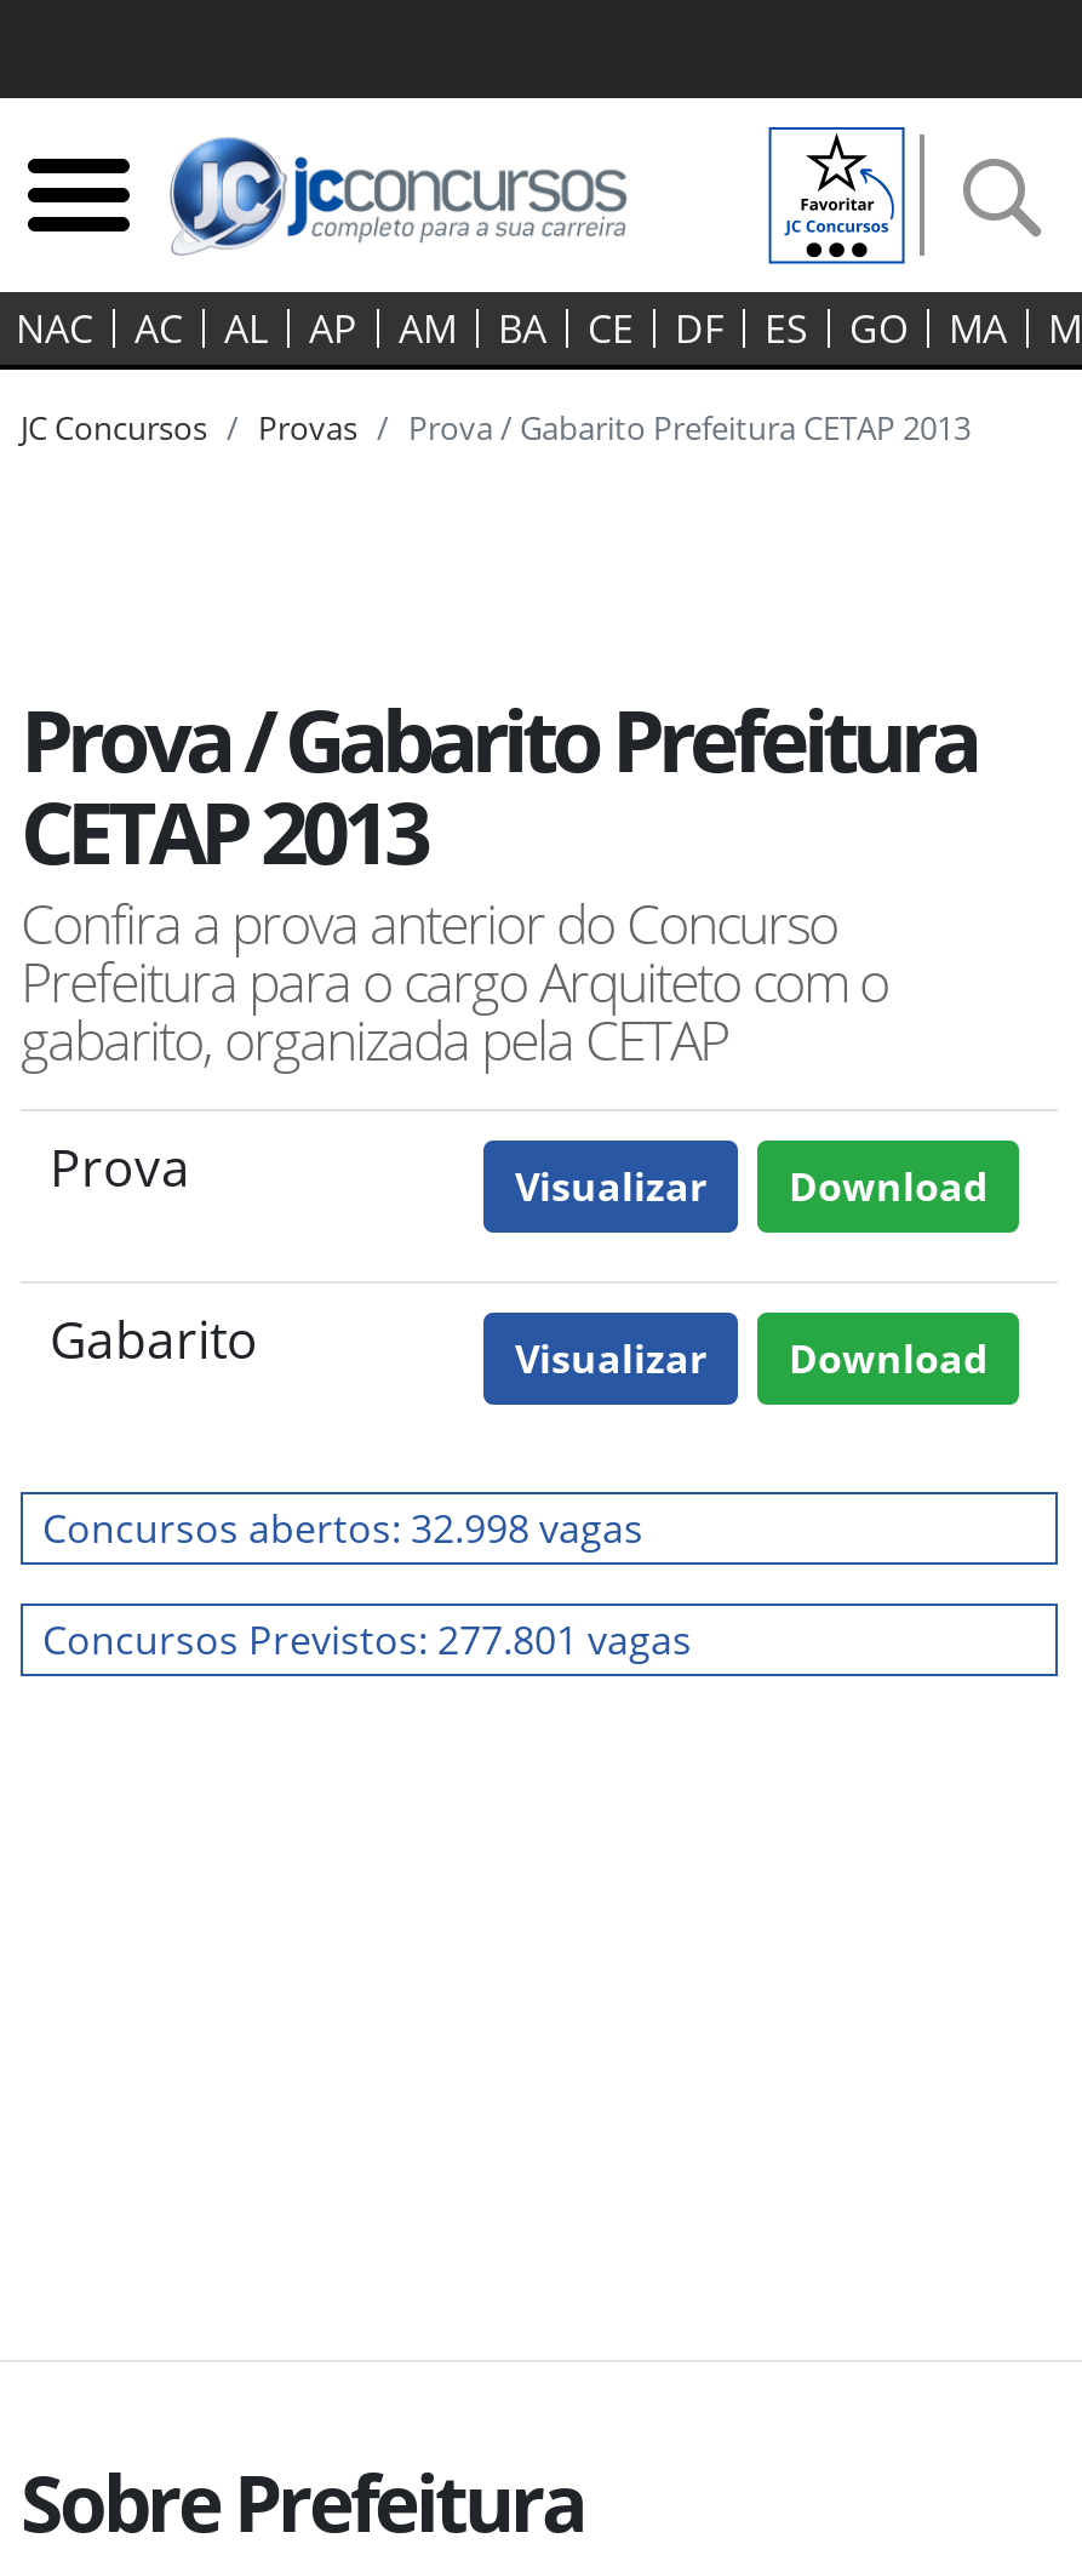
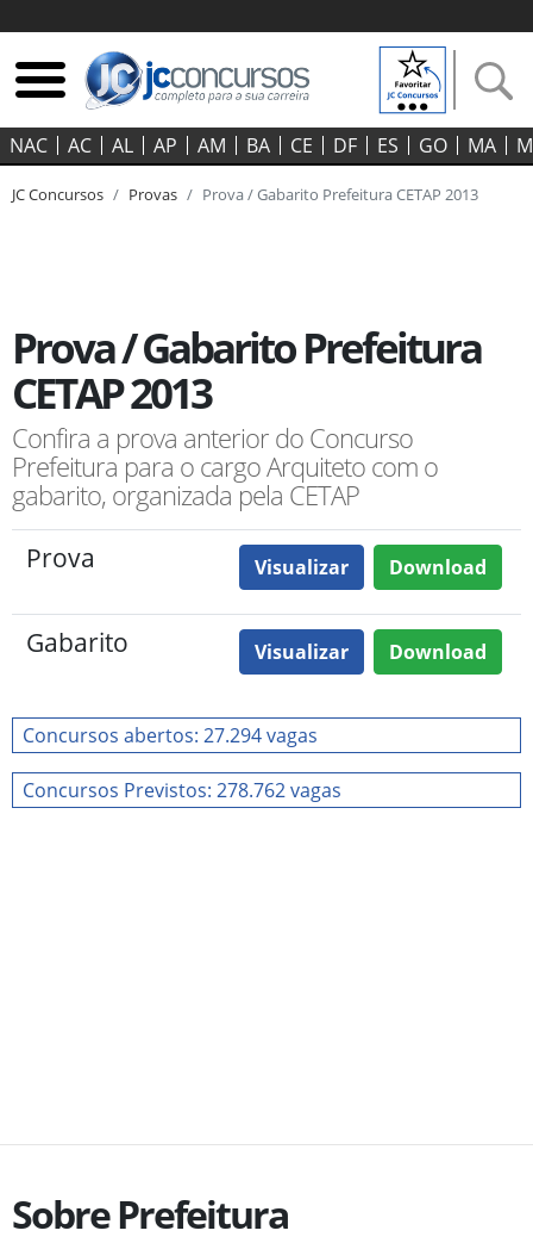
[42,1502,643,1555] Concursos abertos: 32.998 vagas -> [23,722,318,748] Concursos abertos: 27.294 vagas
[42,1613,692,1667] Concursos Previstos: 277.801 vagas -> [23,777,341,803] Concursos Previstos: 278.762 vagas

